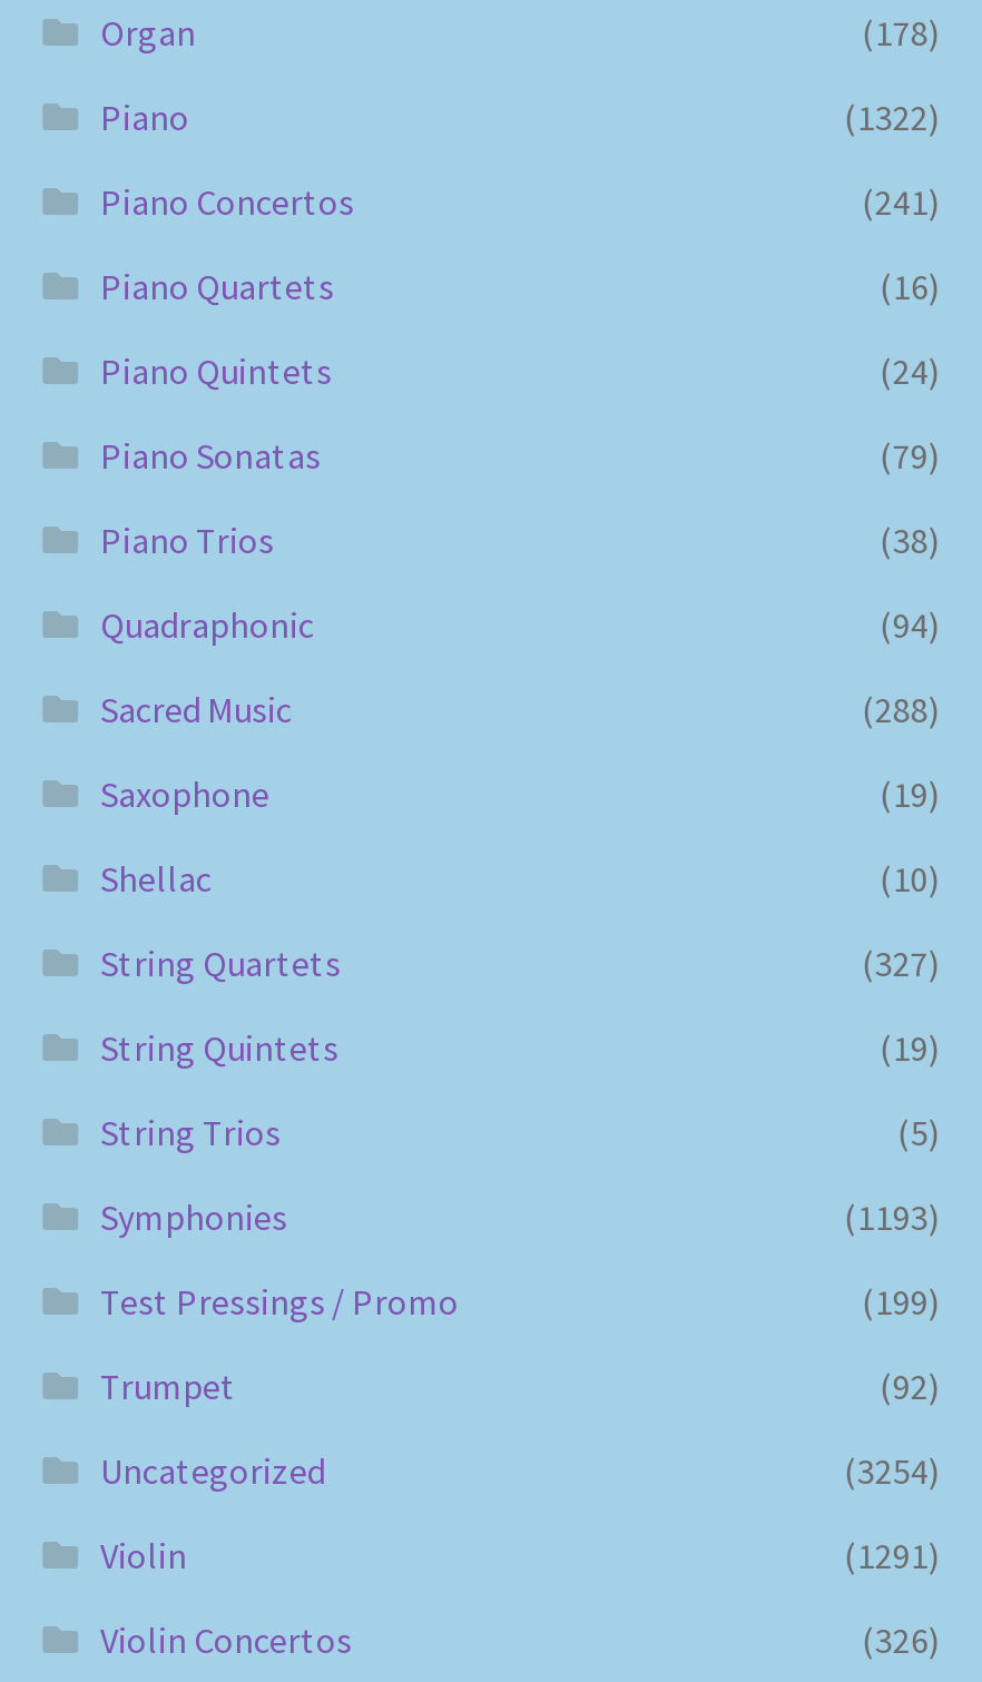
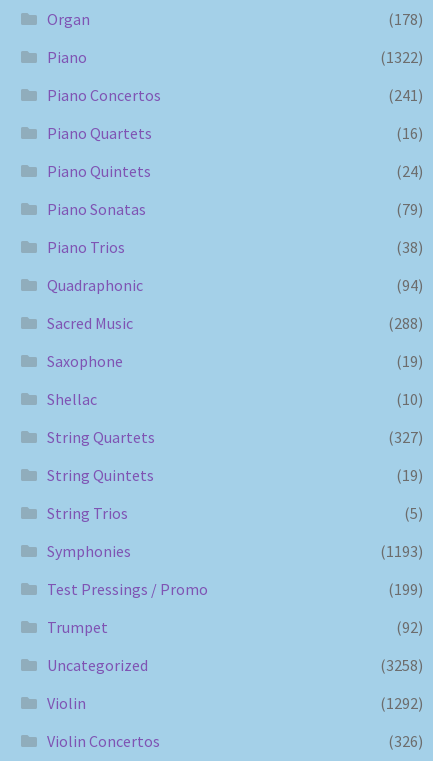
[844,1448,939,1493] (3254) -> [380,655,423,675] (3258)
[844,1533,939,1577] (1291) -> [380,693,423,713] (1292)

